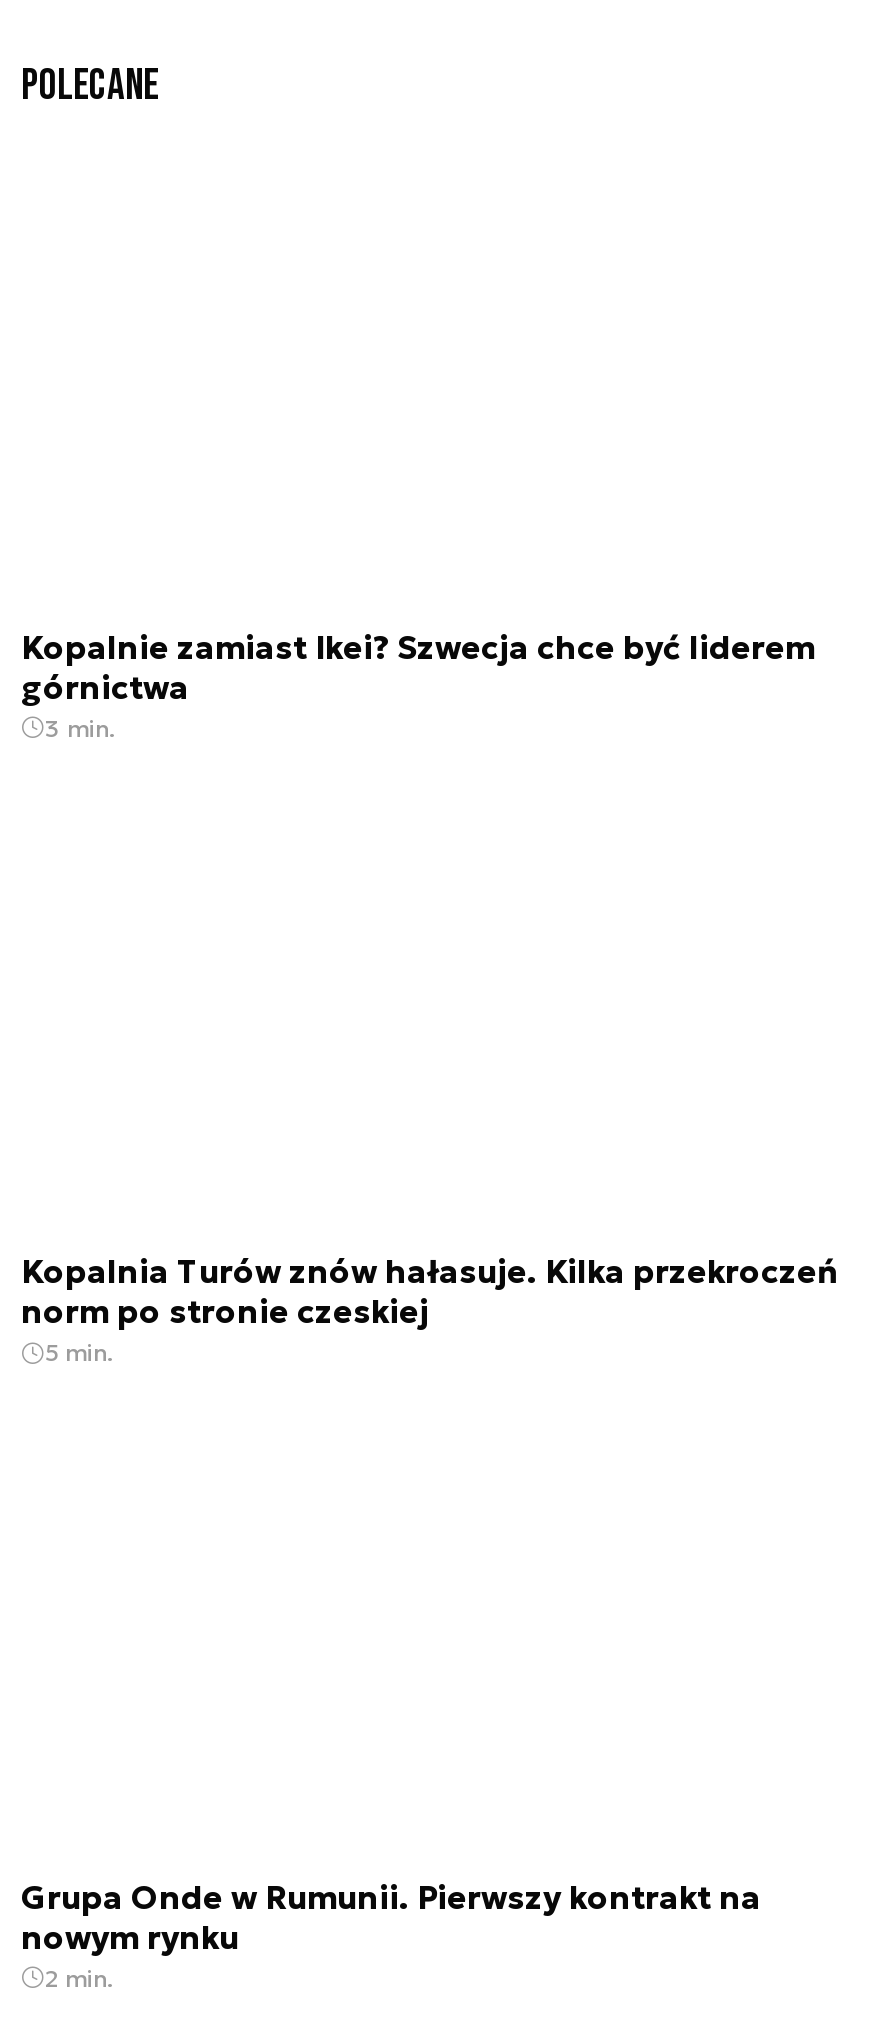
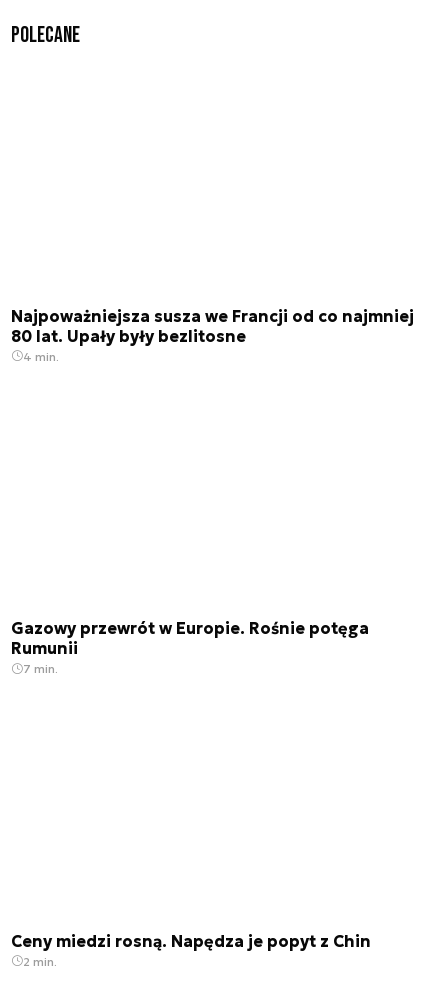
[21,627,815,743] Kopalnie zamiast Ikei? Szwecja chce być liderem | górnictwa | 3 min. -> [11,306,414,364] Najpoważniejsza susza we Francji od co najmniej | 80 lat. Upały były bezlitosne | 4 min.
[21,1252,837,1368] Kopalnia Turów znów hałasuje. Kilka przekroczeń | norm po stronie czeskiej | 5 min. -> [11,618,369,676] Gazowy przewrót w Europie. Rośnie potęga | Rumunii | 7 min.
[21,1877,761,1957] Grupa Onde w Rumunii. Pierwszy kontrakt na | nowym rynku -> [11,931,371,951] Ceny miedzi rosną. Napędza je popyt z Chin

